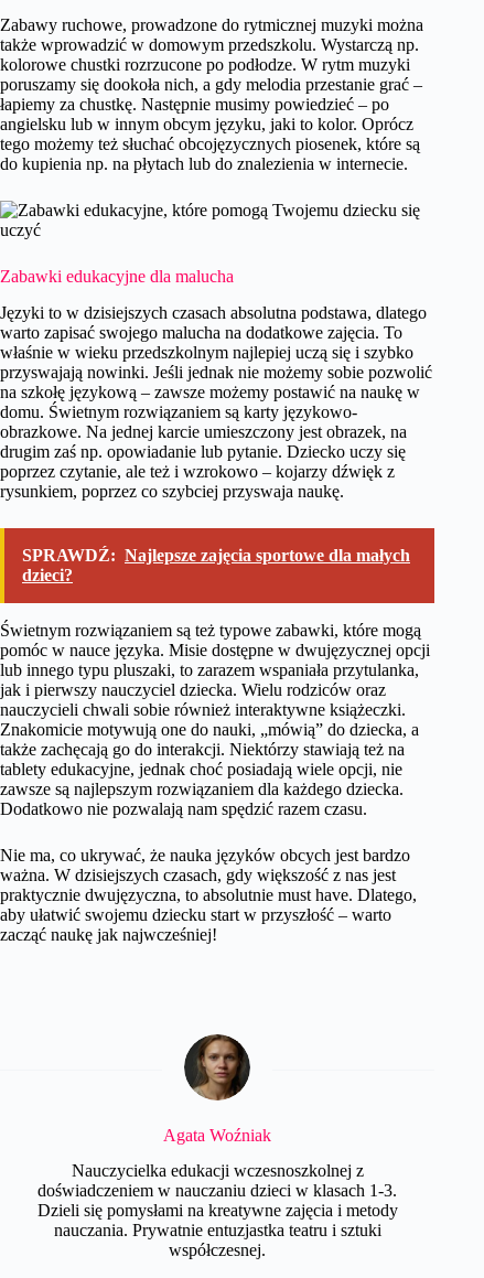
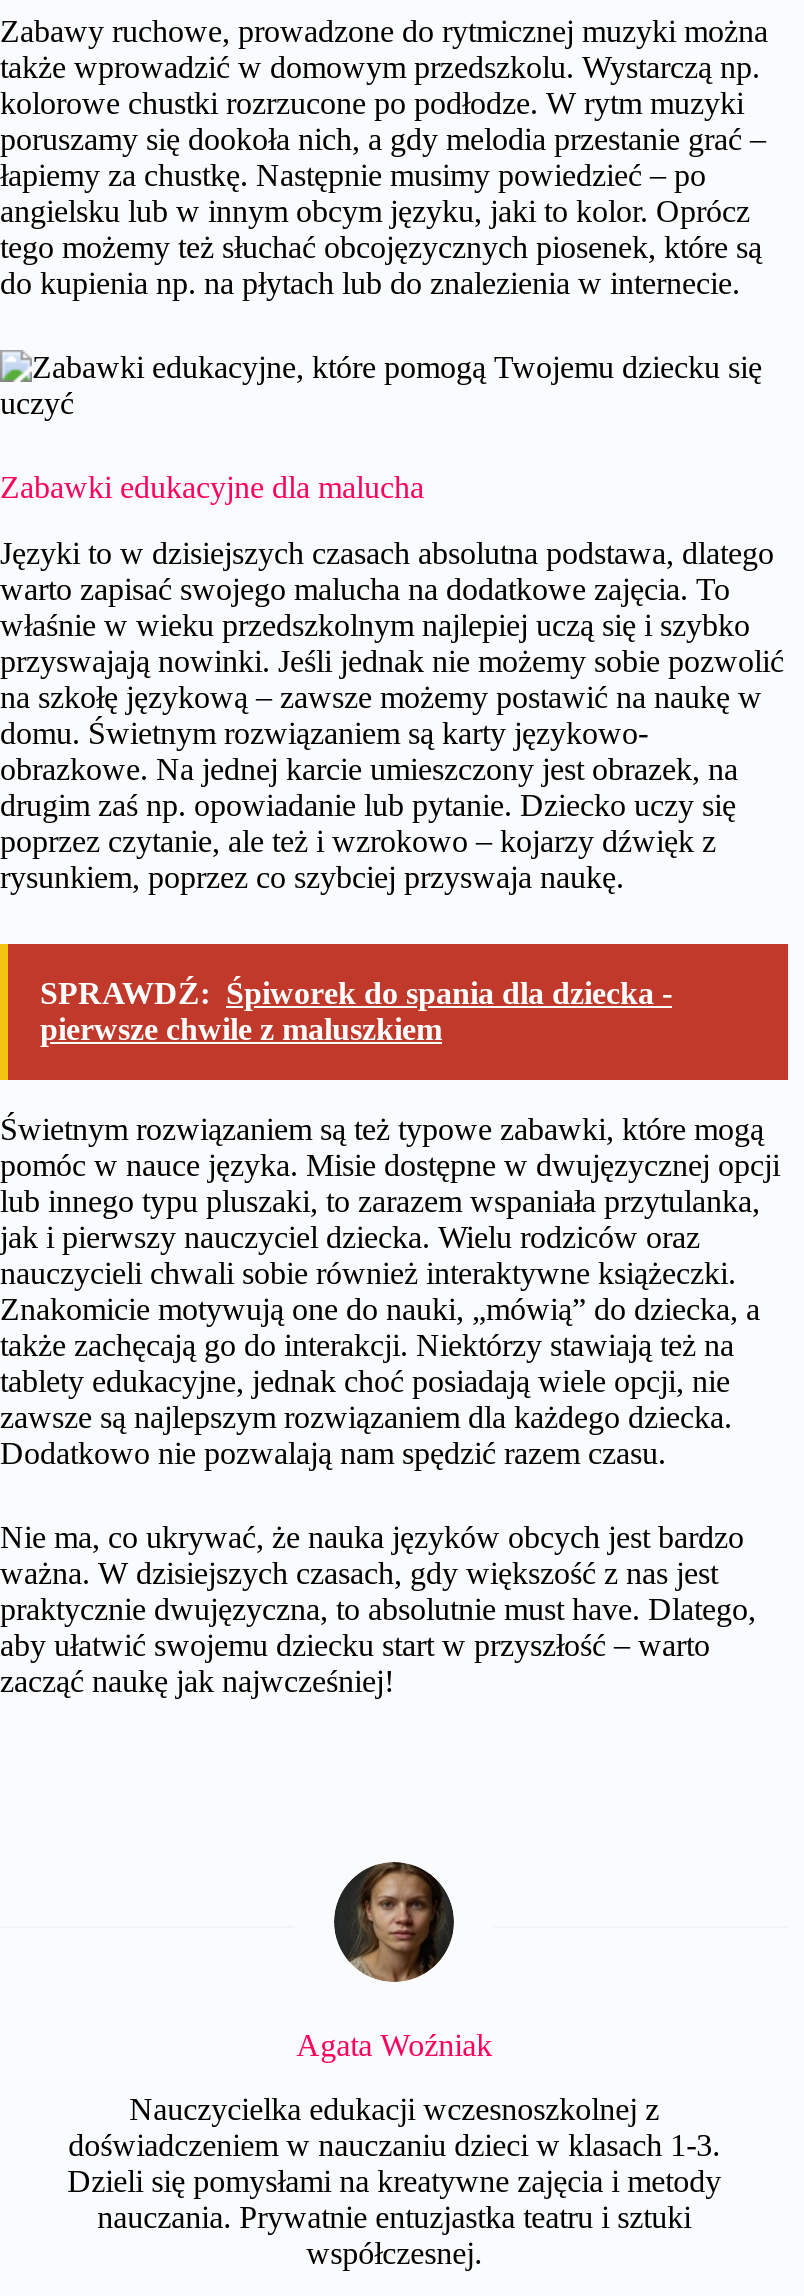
[22,545,410,584] SPRAWDŹ: Najlepsze zajęcia sportowe dla małych | dzieci? -> [40,975,672,1045] SPRAWDŹ: Śpiworek do spania dla dziecka - | pierwsze chwile z maluszkiem

